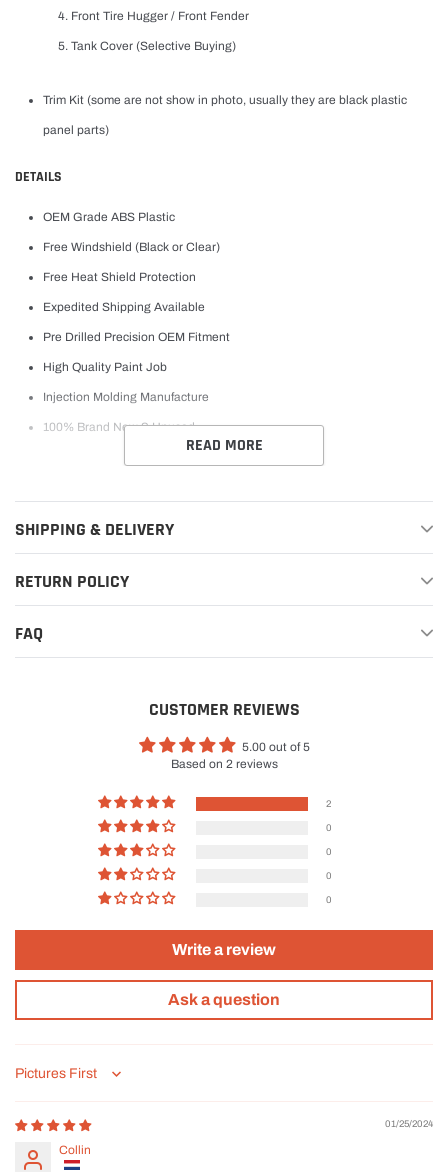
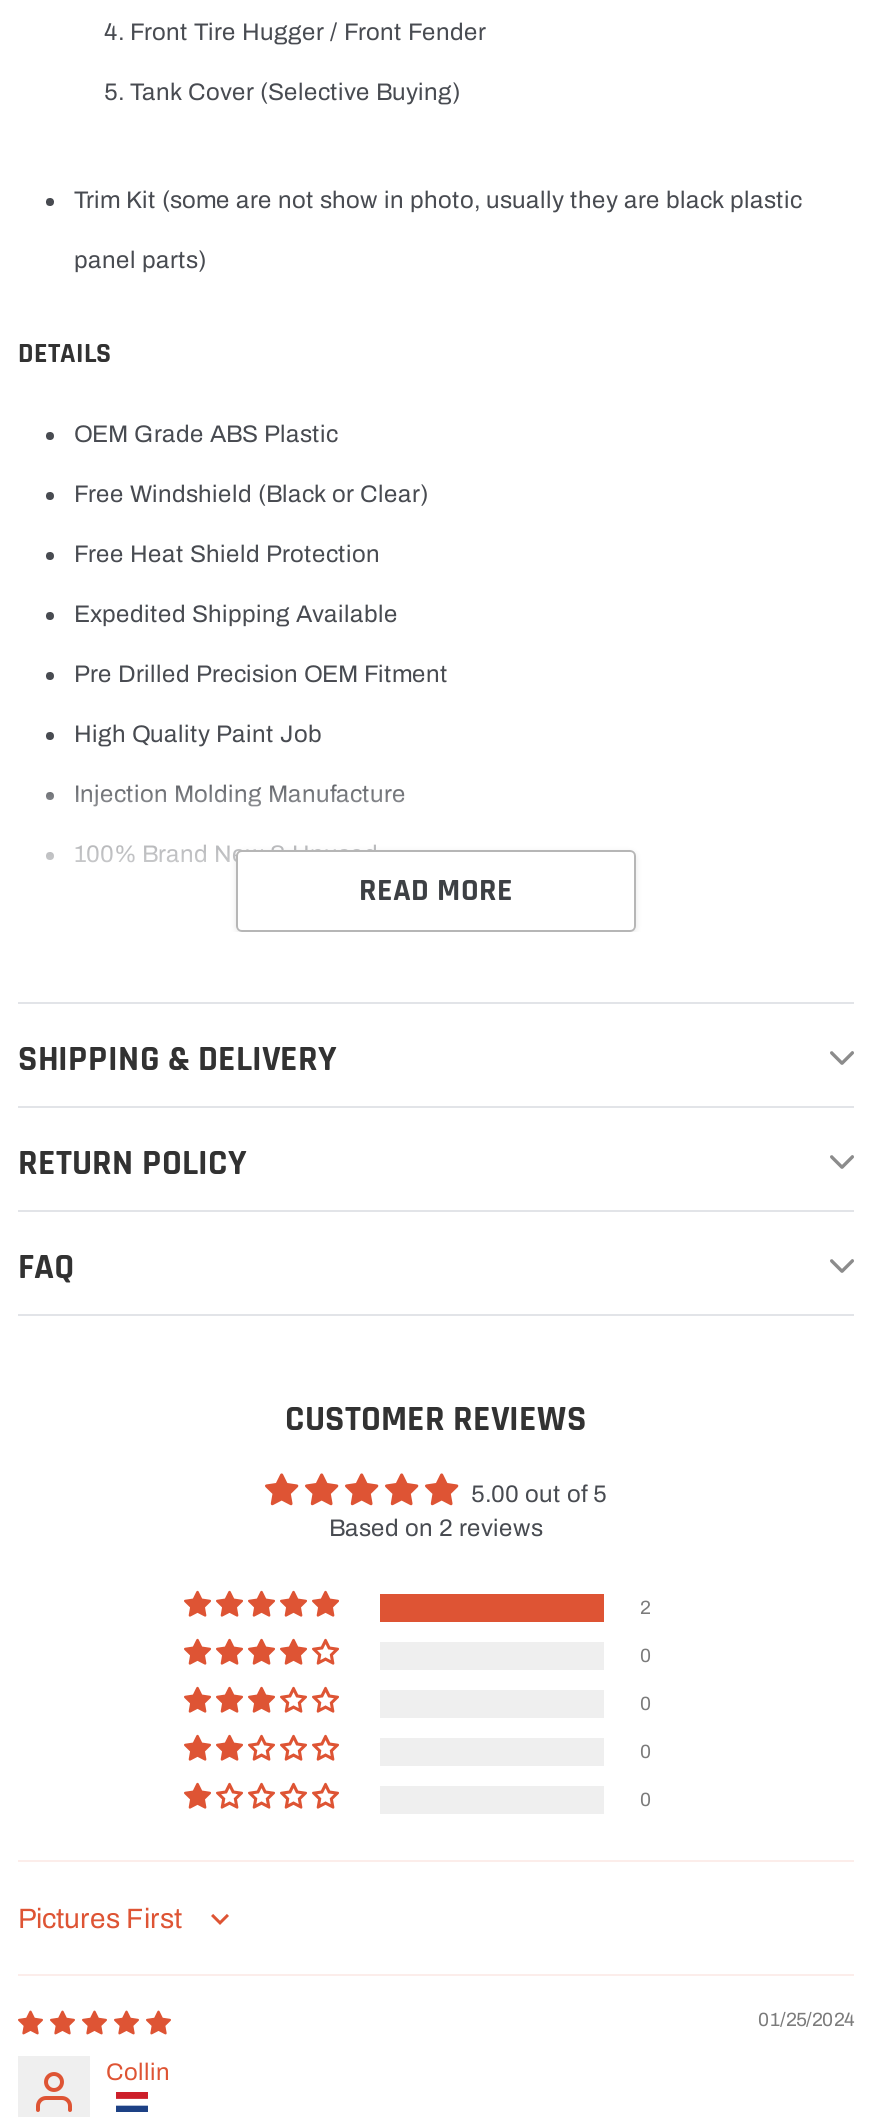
[168,941,280,1008] Write a review | Ask a question -> none

